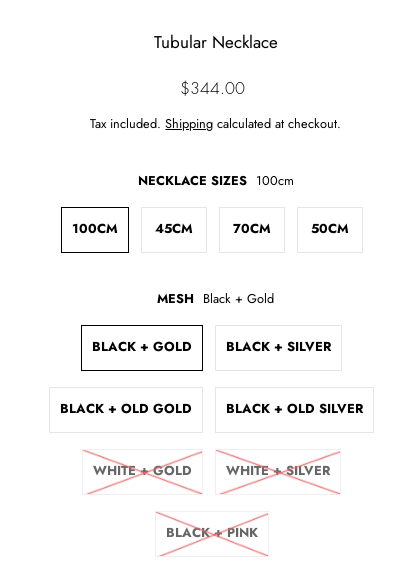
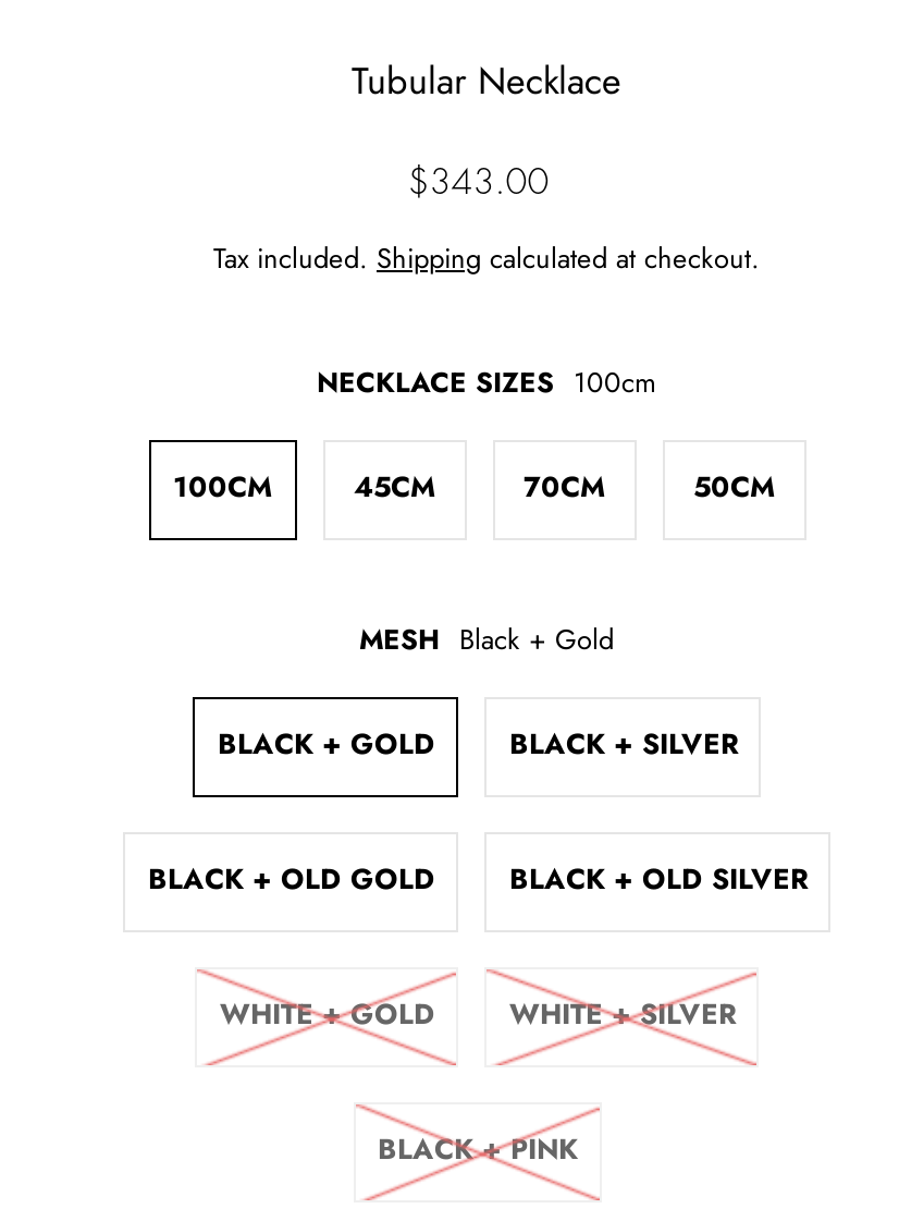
[180,81,245,97] $344.00 -> [408,166,549,200] $343.00

